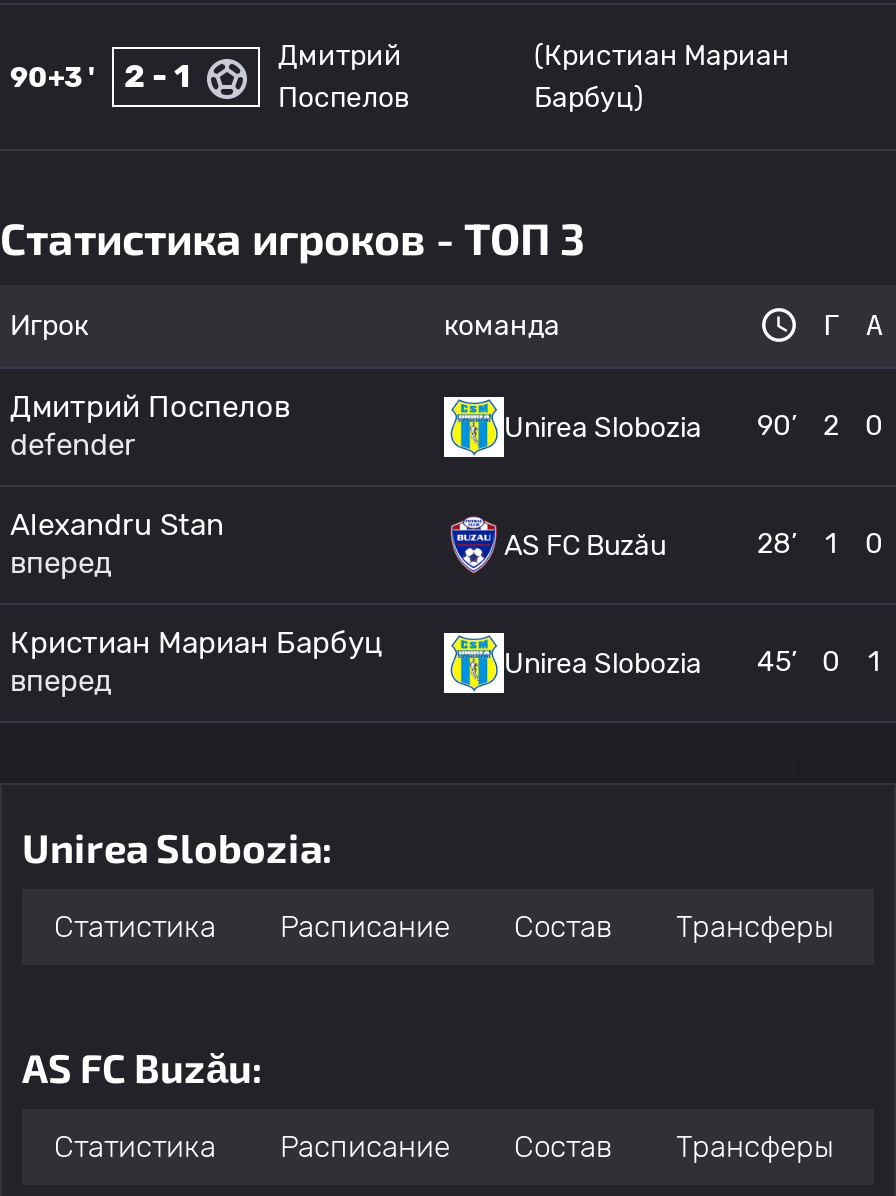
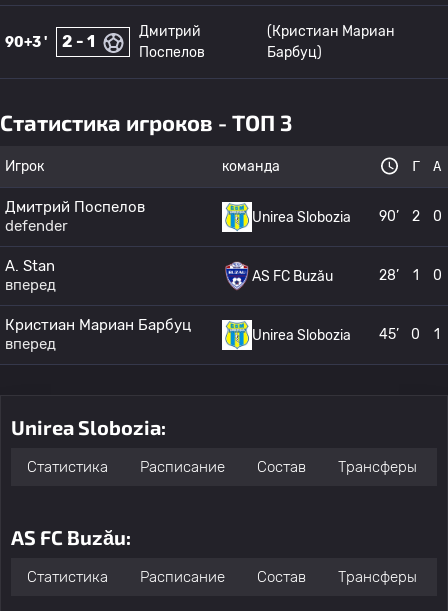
[10,507,224,543] Alexandru Stan -> [5,257,55,275] A. Stan

